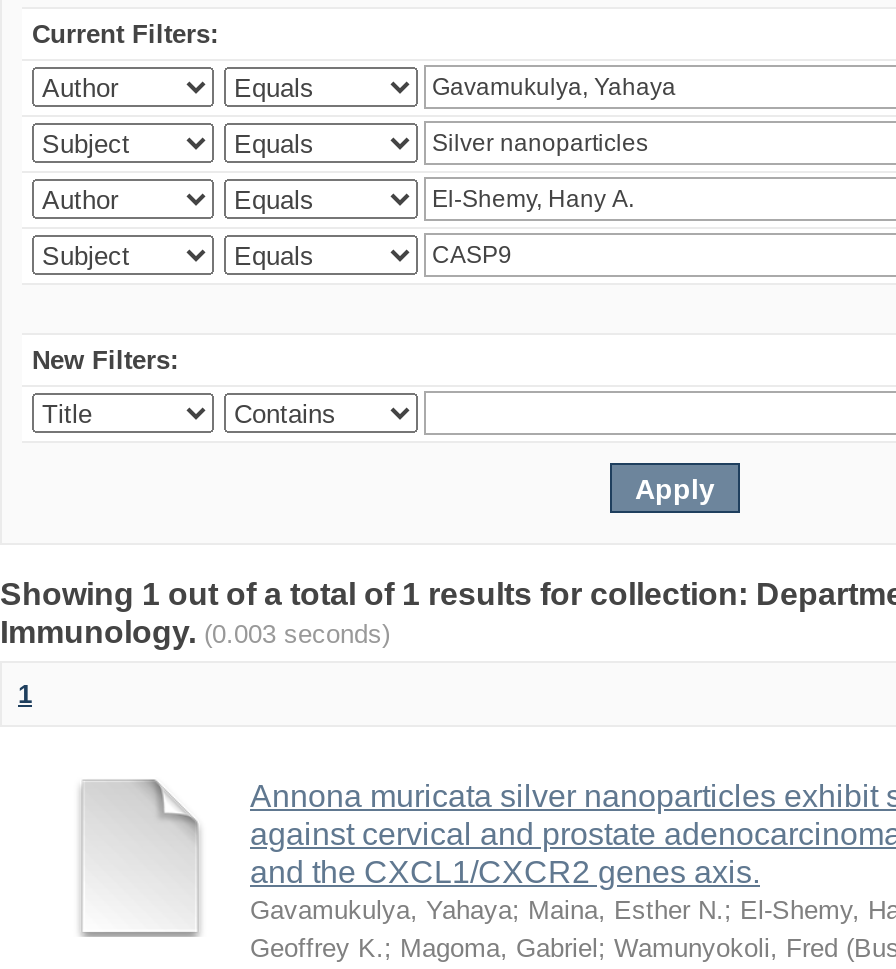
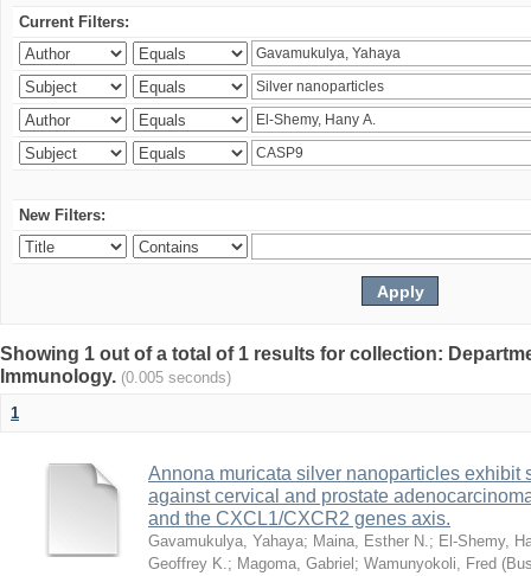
[0,615,390,649] Immunology. (0.003 seconds) -> [0,366,231,386] Immunology. (0.005 seconds)

